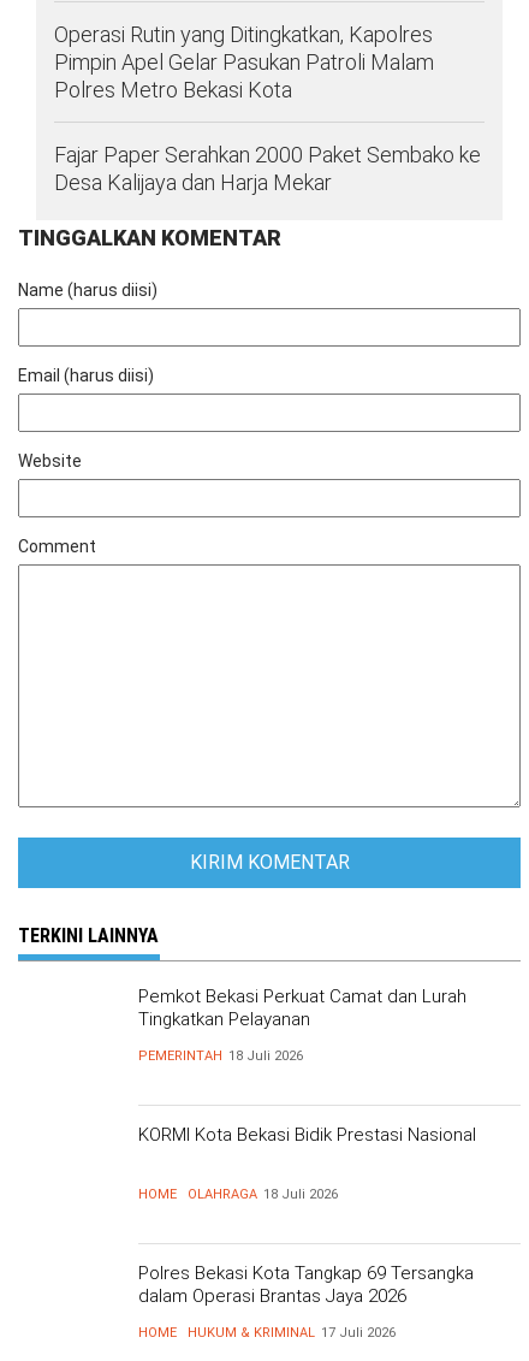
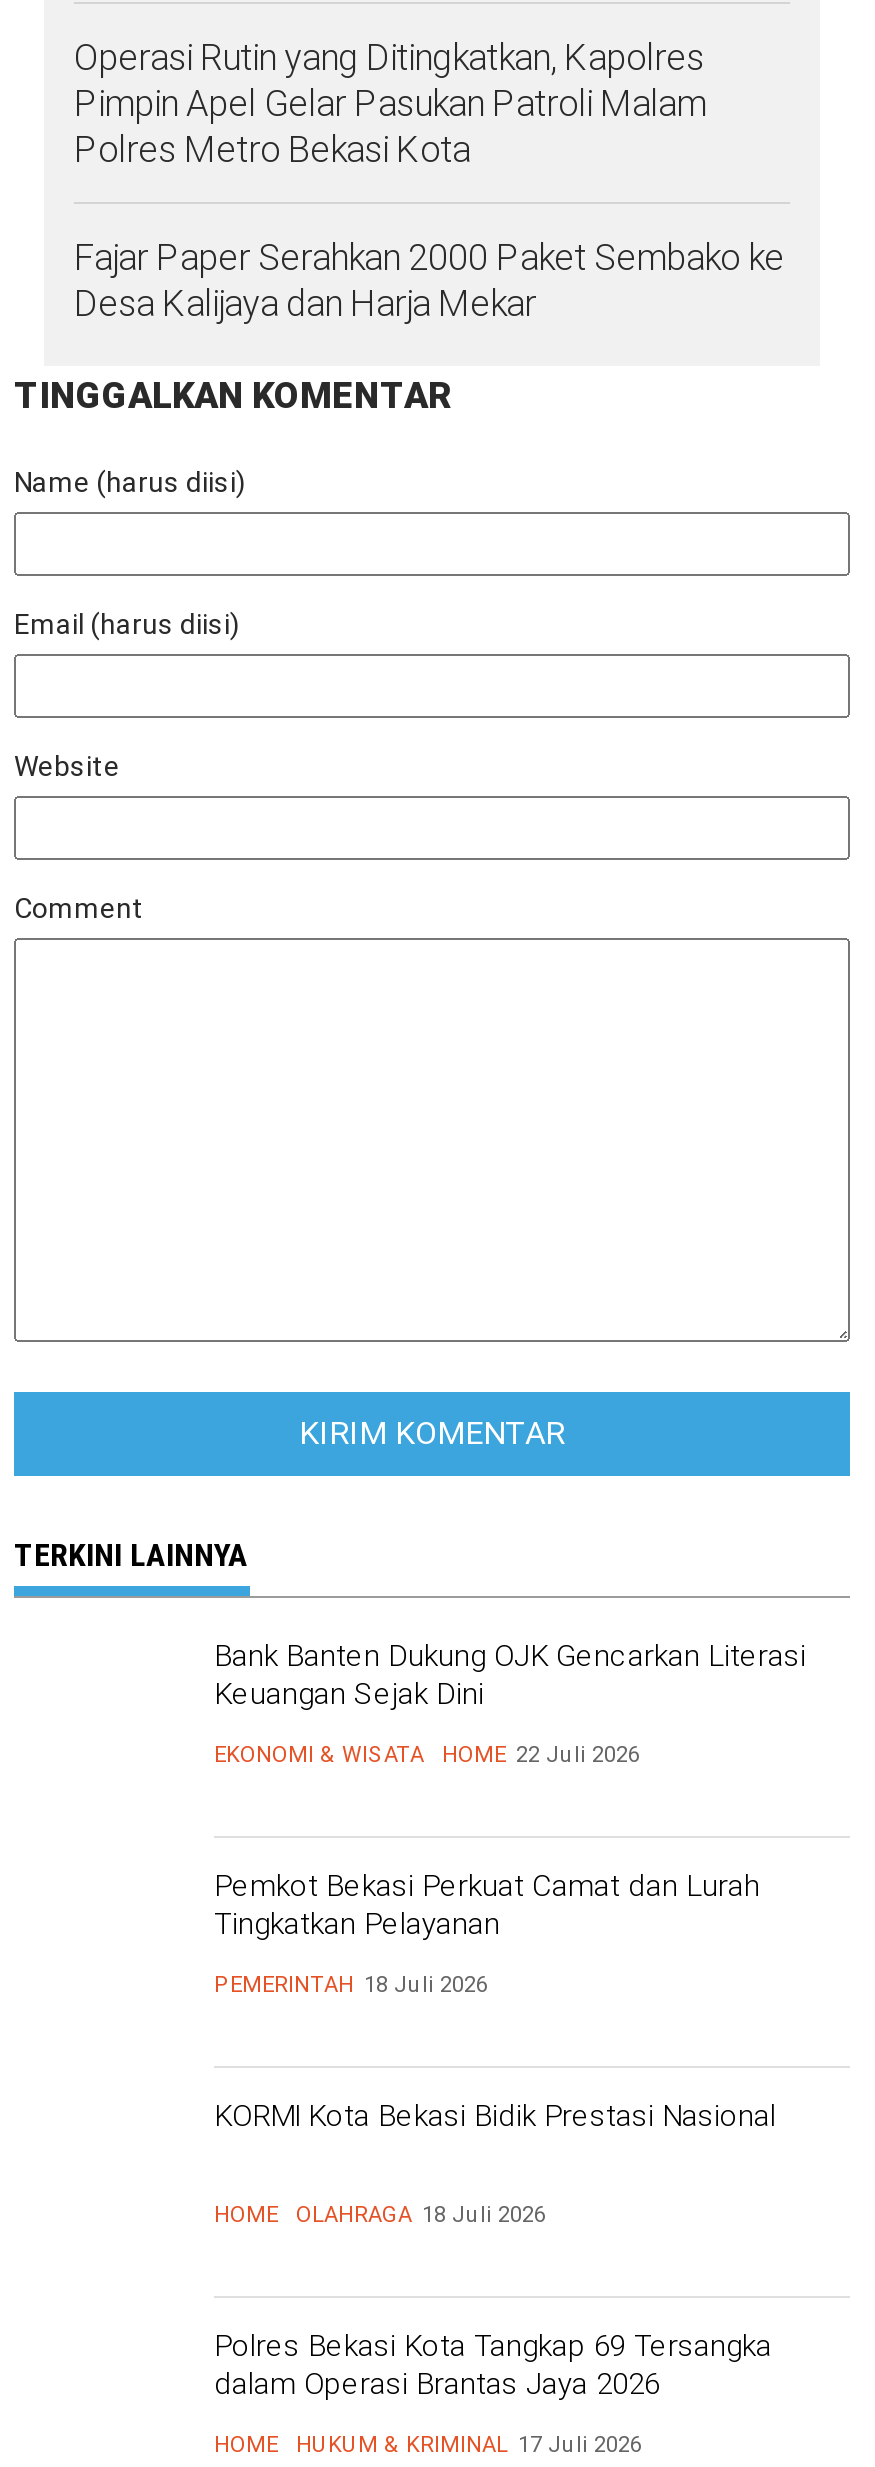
none -> [214,1638,806,1768] Bank Banten Dukung OJK Gencarkan Literasi | Keuangan Sejak Dini | EKONOMI & WISATA | HOME 22 Juli 2026

